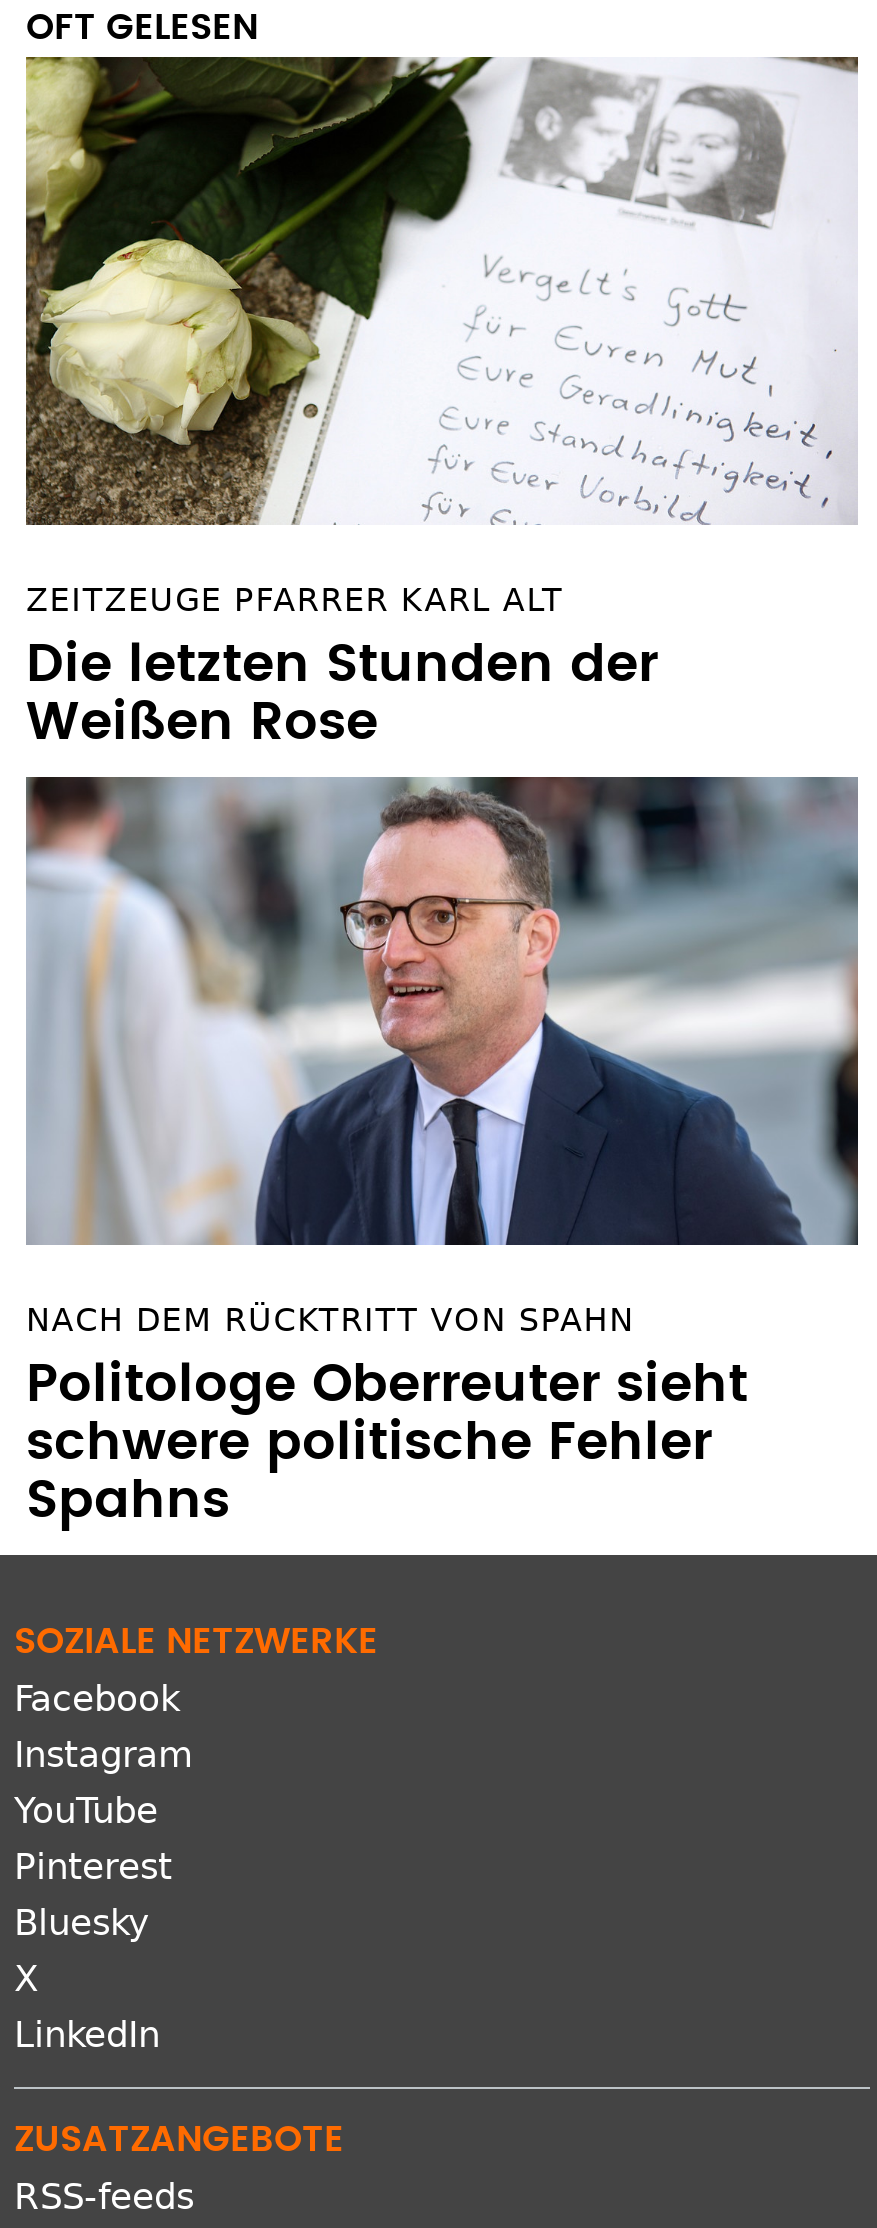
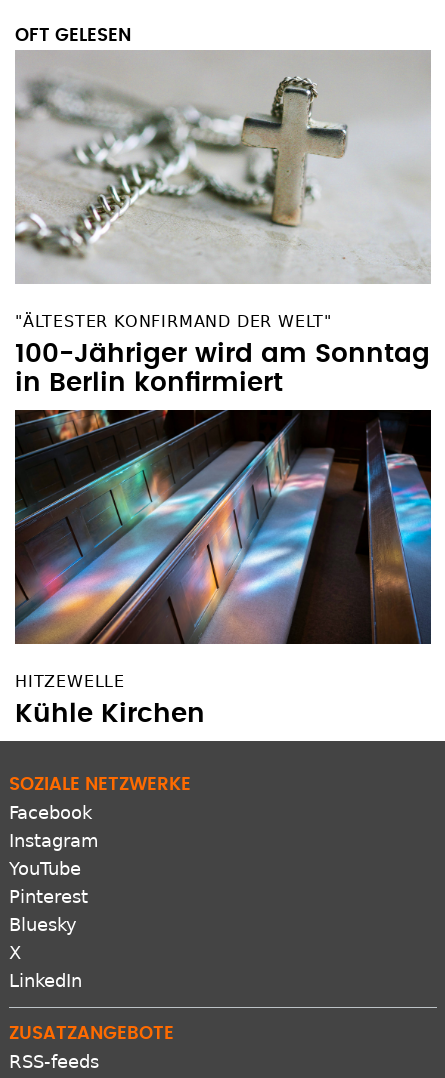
[26,57,858,750] [image] | ZEITZEUGE PFARRER KARL ALT | Die letzten Stunden der | Weißen Rose -> [15,50,431,396] [image] | "ÄLTESTER KONFIRMAND DER WELT" | 100-Jähriger wird am Sonntag | in Berlin konfirmiert
[26,823,860,1528] [image] | NACH DEM RÜCKTRITT VON SPAHN | Politologe Oberreuter sieht | schwere politische Fehler | Spahns -> [14,409,432,727] [image] | HITZEWELLE | Kühle Kirchen

